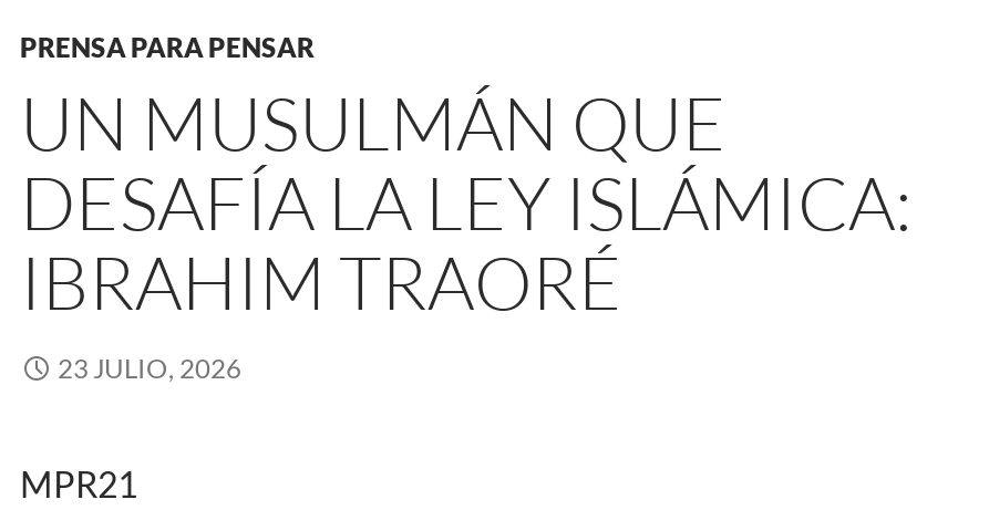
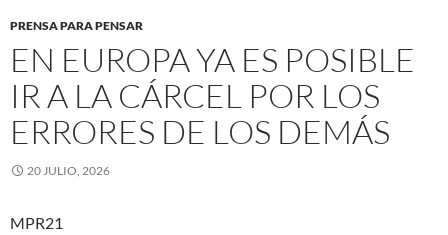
[20,77,913,384] UN MUSULMÁN QUE | DESAFÍA LA LEY ISLÁMICA: | IBRAHIM TRAORÉ | 23 JULIO, 2026 -> [10,39,415,178] EN EUROPA YA ES POSIBLE | IR A LA CÁRCEL POR LOS | ERRORES DE LOS DEMÁS | 20 JULIO, 2026

